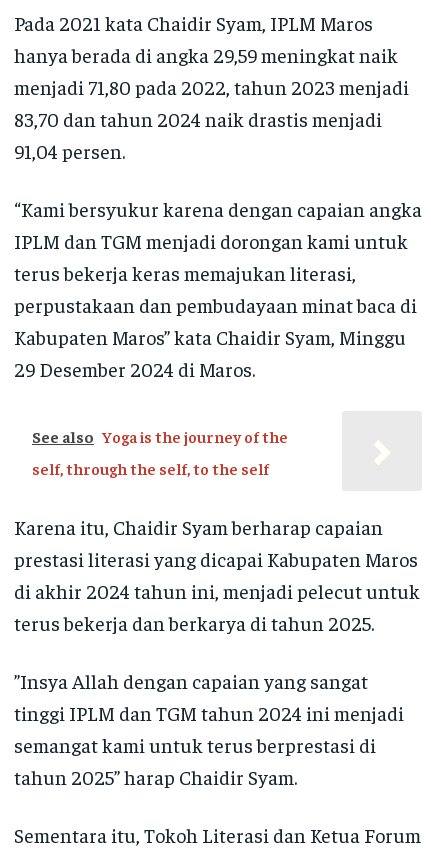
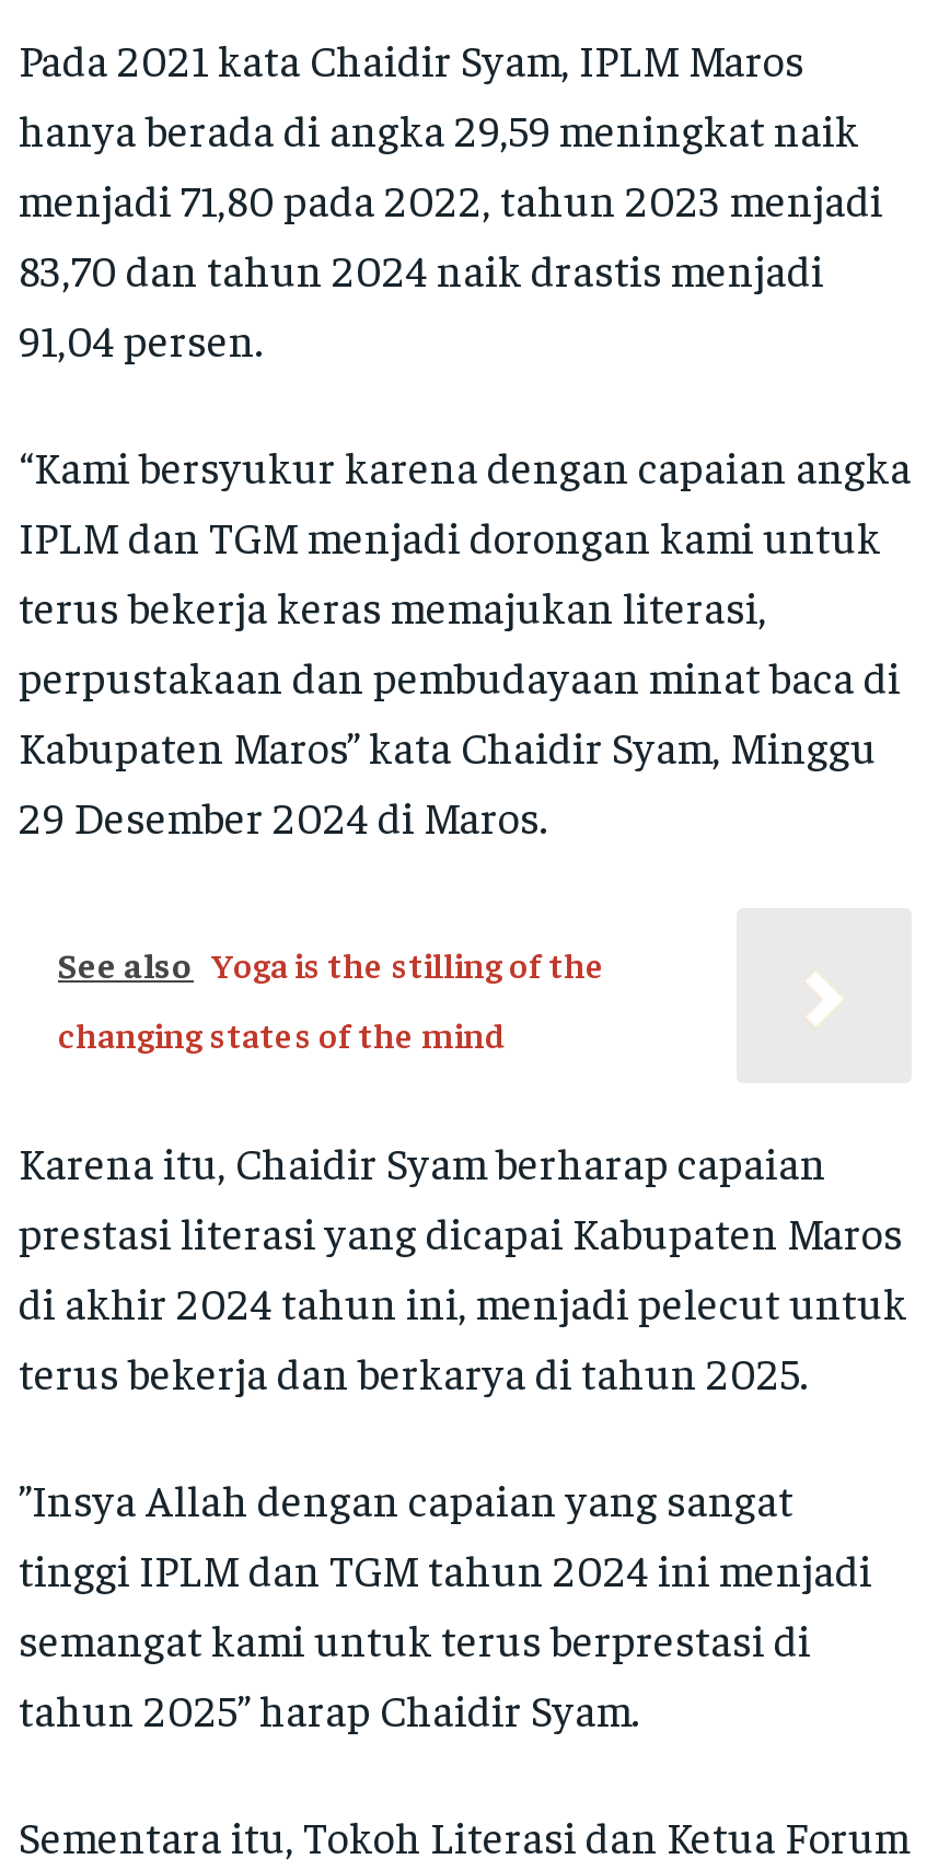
[32,426,288,446] See also Yoga is the journey of the -> [58,940,605,983] See also Yoga is the stilling of the
[32,458,269,478] self, through the self, to the self -> [58,1010,507,1053] changing states of the mind

